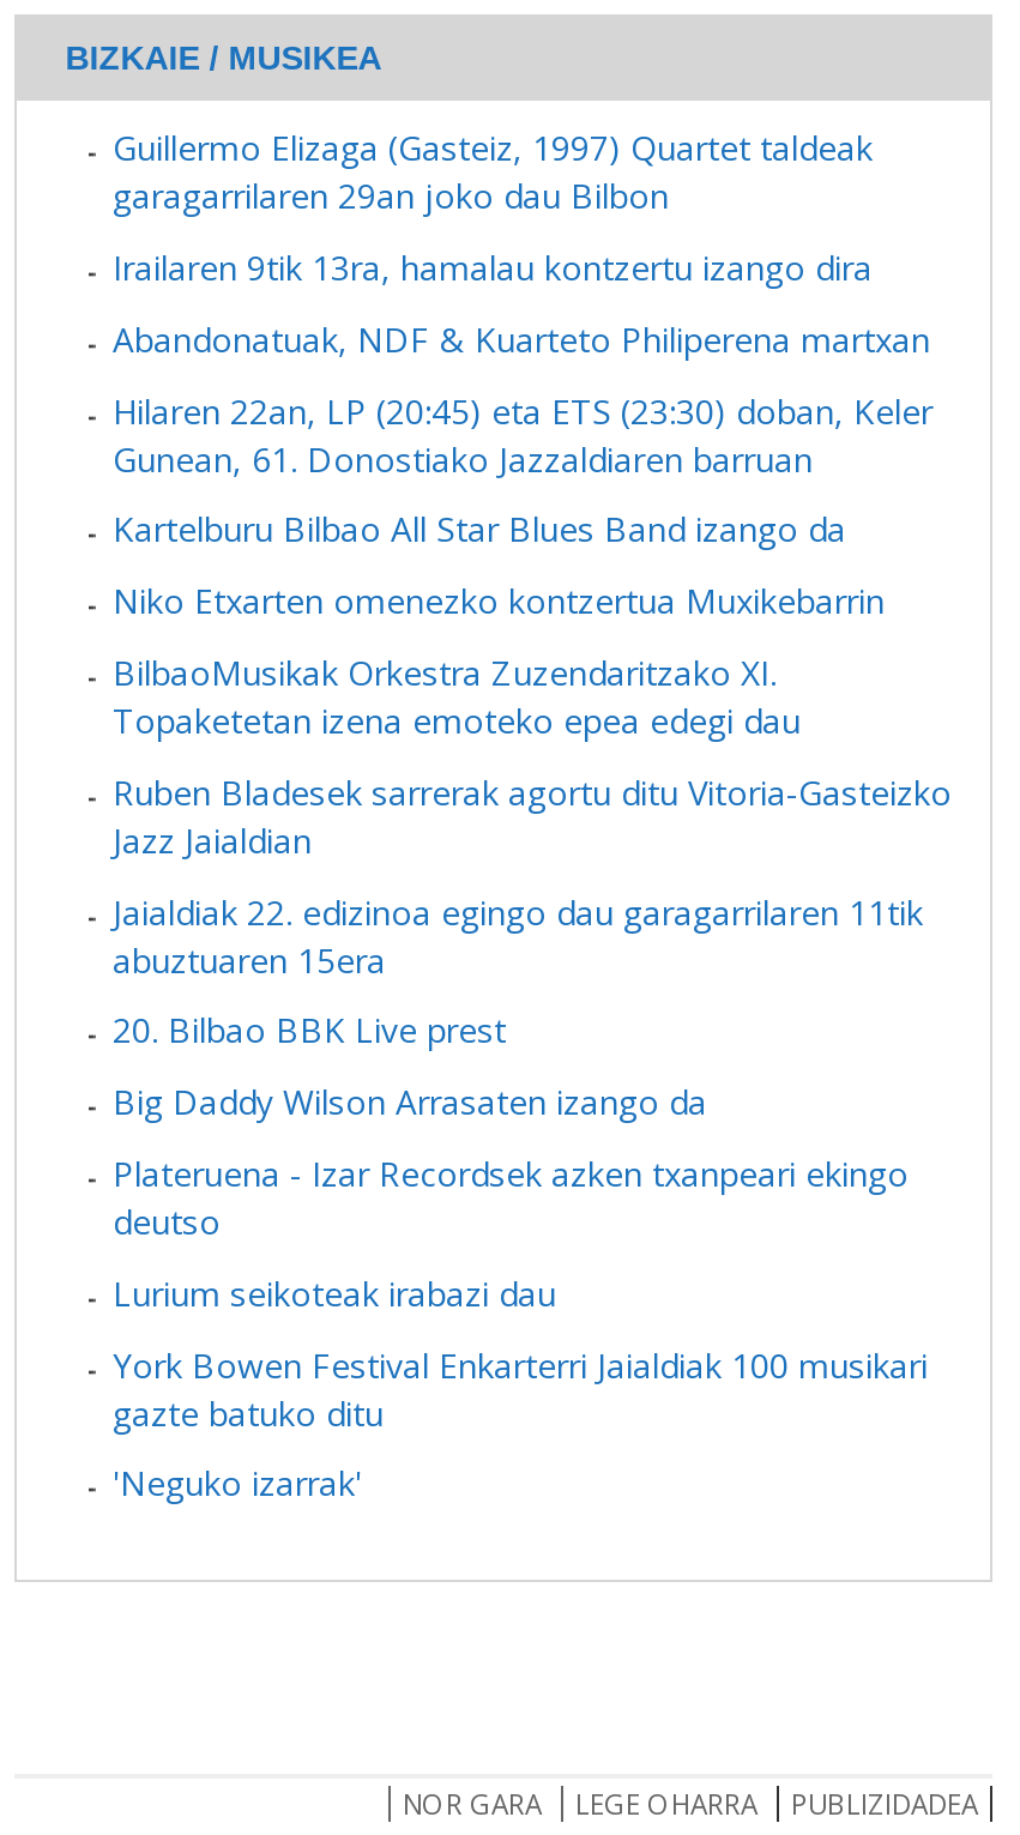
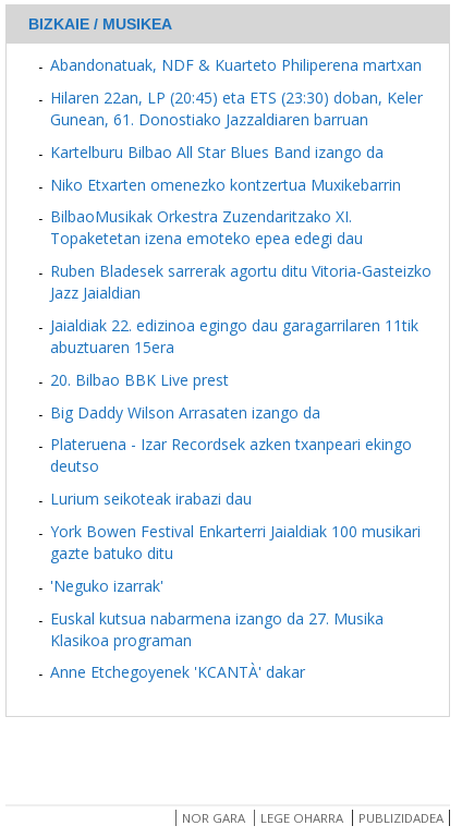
[113,125,873,290] Guillermo Elizaga (Gasteiz, 1997) Quartet taldeak | garagarrilaren 29an joko dau Bilbon | Irailaren 9tik 13ra, hamalau kontzertu izango dira -> none
moved [113,316,952,1506] -> [50,55,431,596]: Abandonatuak, NDF & Kuarteto Philiperena martxan | Hilaren 22an, LP (20:45) eta ETS (23:30) doban, Keler | Gunean, 61. Donostiako Jazzaldiaren barruan | ... | gazte batuko ditu | 'Neguko izarrak'
none -> [50,608,384,682] Euskal kutsua nabarmena izango da 27. Musika | Klasikoa programan | Anne Etchegoyenek 'KCANTÀ' dakar

